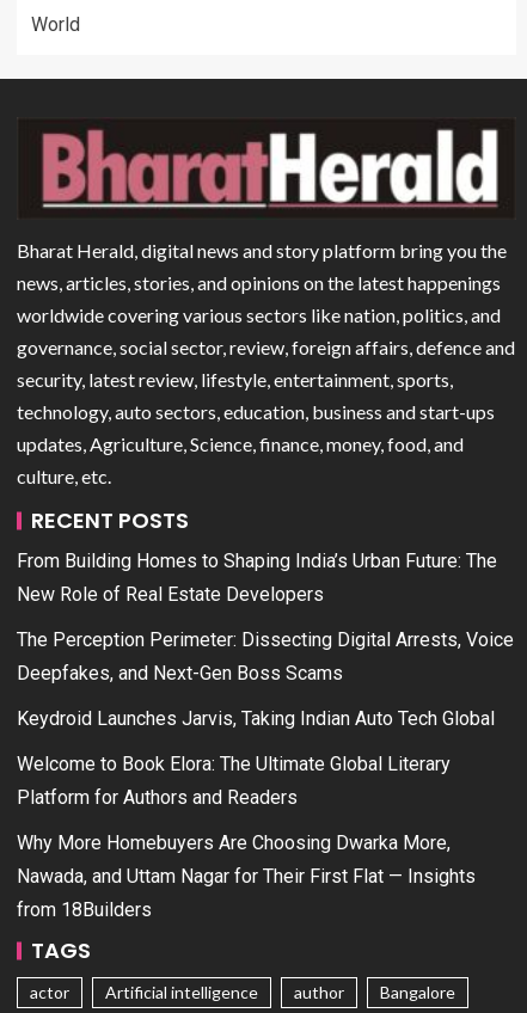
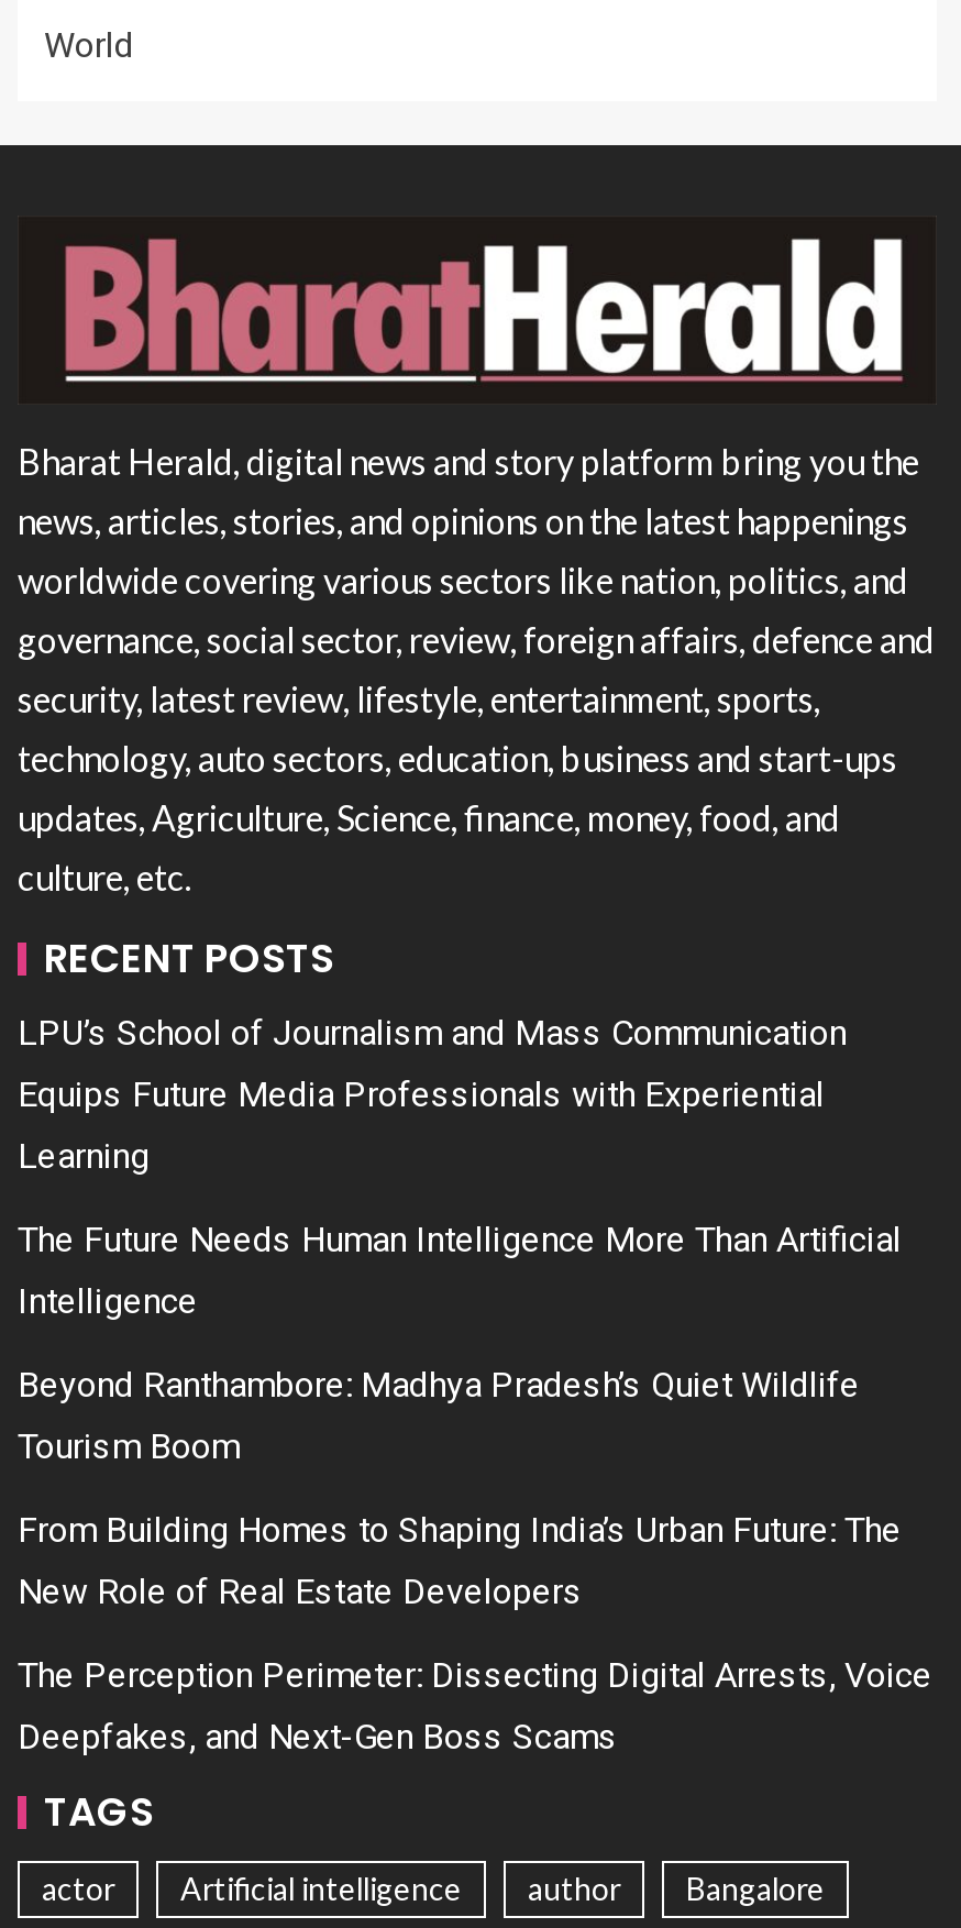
none -> [18,1012,902,1468] LPU’s School of Journalism and Mass Communication | Equips Future Media Professionals with Experiential | Learning | The Future Needs Human Intelligence More Than Artificial | Intelligence | Beyond Ranthambore: Madhya Pradesh’s Quiet Wildlife | Tourism Boom
moved [17,550,514,685] -> [18,1509,932,1758]: From Building Homes to Shaping India’s Urban Future: The | New Role of Real Estate Developers | The Perception Perimeter: Dissecting Digital Arrests, Voice | Deepfakes, and Next-Gen Boss Scams
[17,707,495,921] Keydroid Launches Jarvis, Taking Indian Auto Tech Global | Welcome to Book Elora: The Ultimate Global Literary | Platform for Authors and Readers | Why More Homebuyers Are Choosing Dwarka More, | Nawada, and Uttam Nagar for Their First Flat — Insights | from 18Builders -> none

